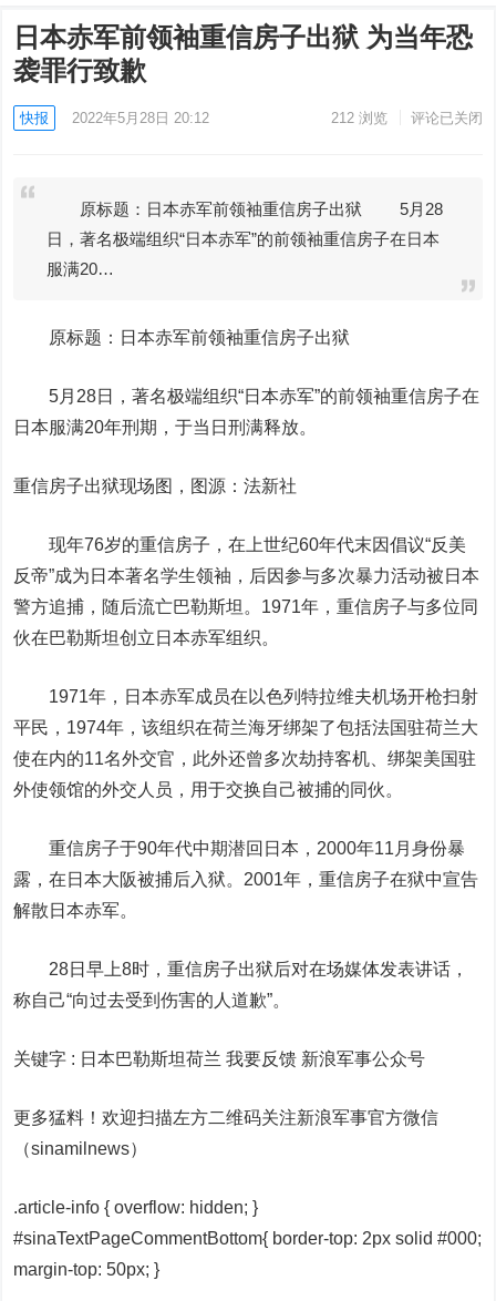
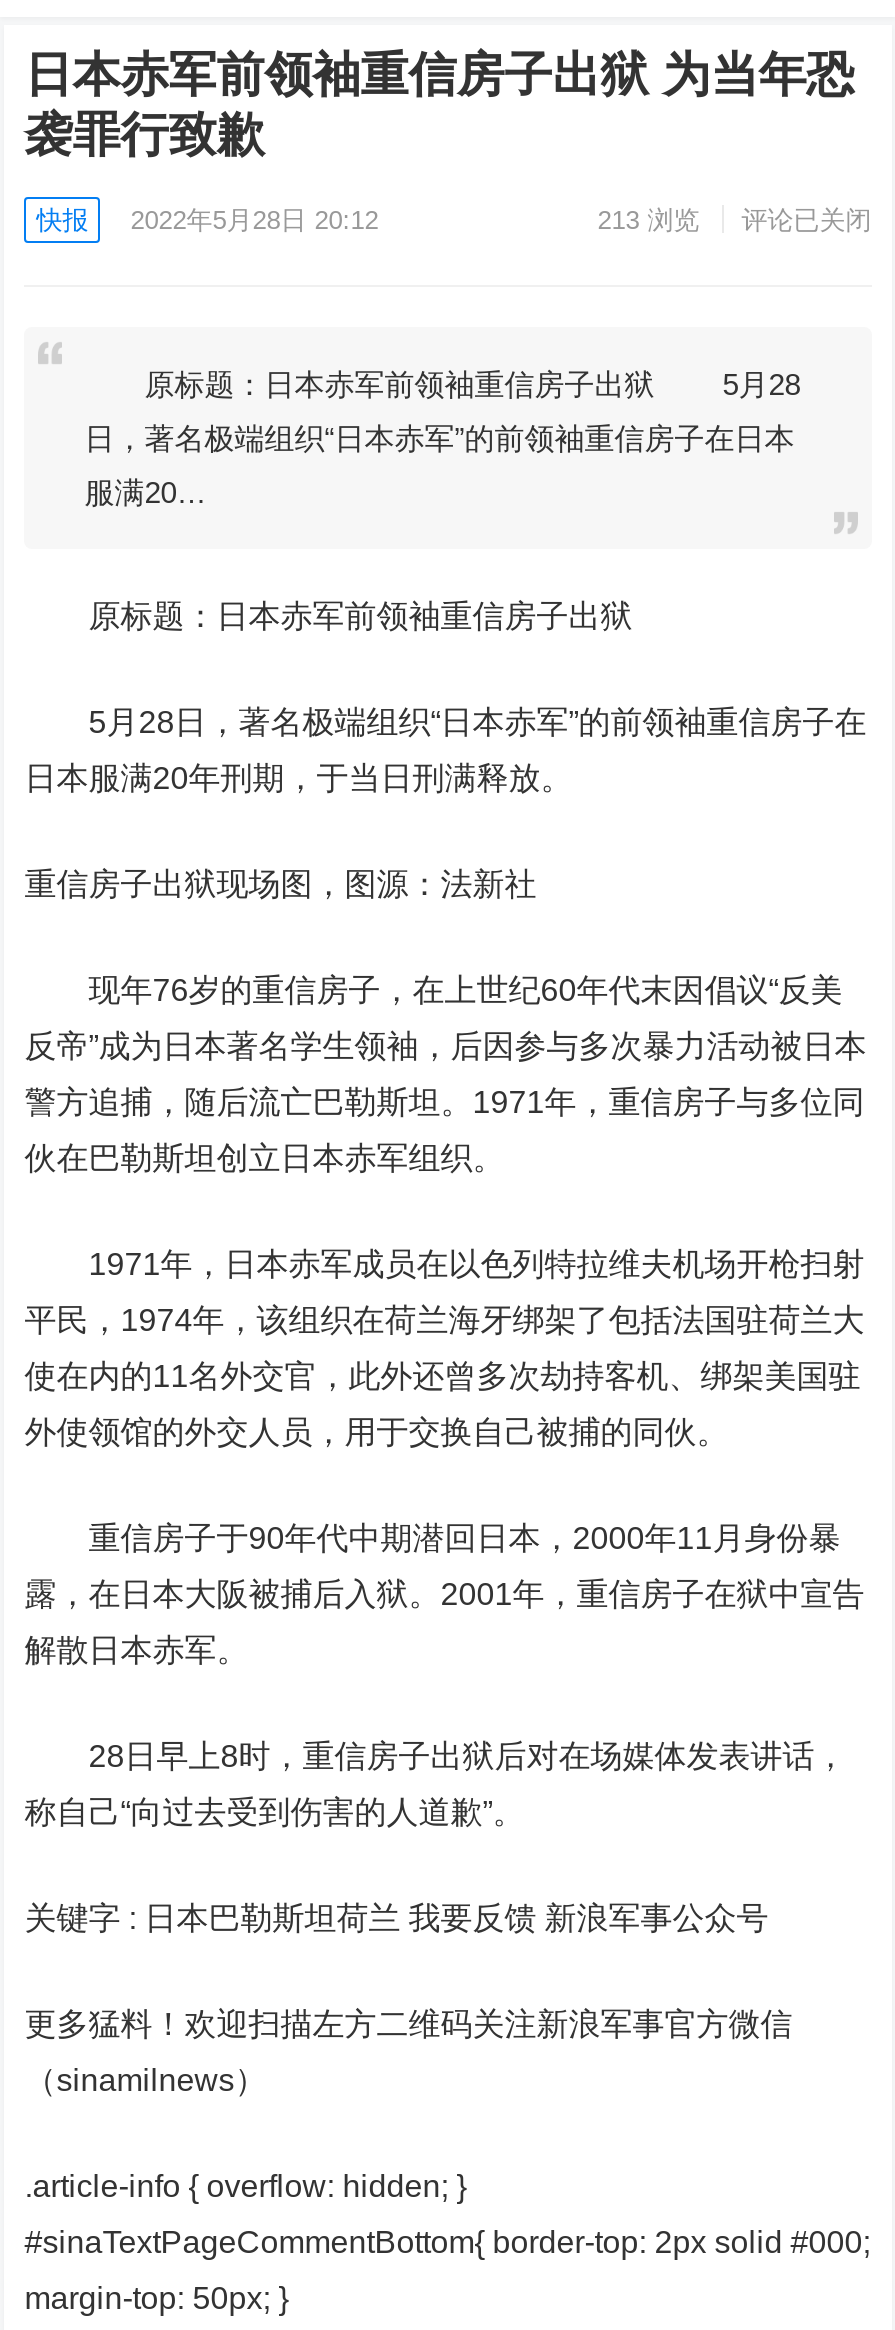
[331,110,482,126] 212浏览 评论已关闭 -> [598,205,872,235] 213浏览 评论已关闭

